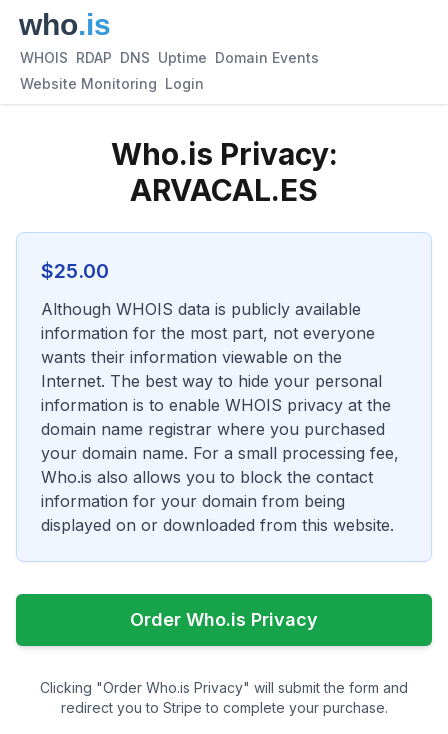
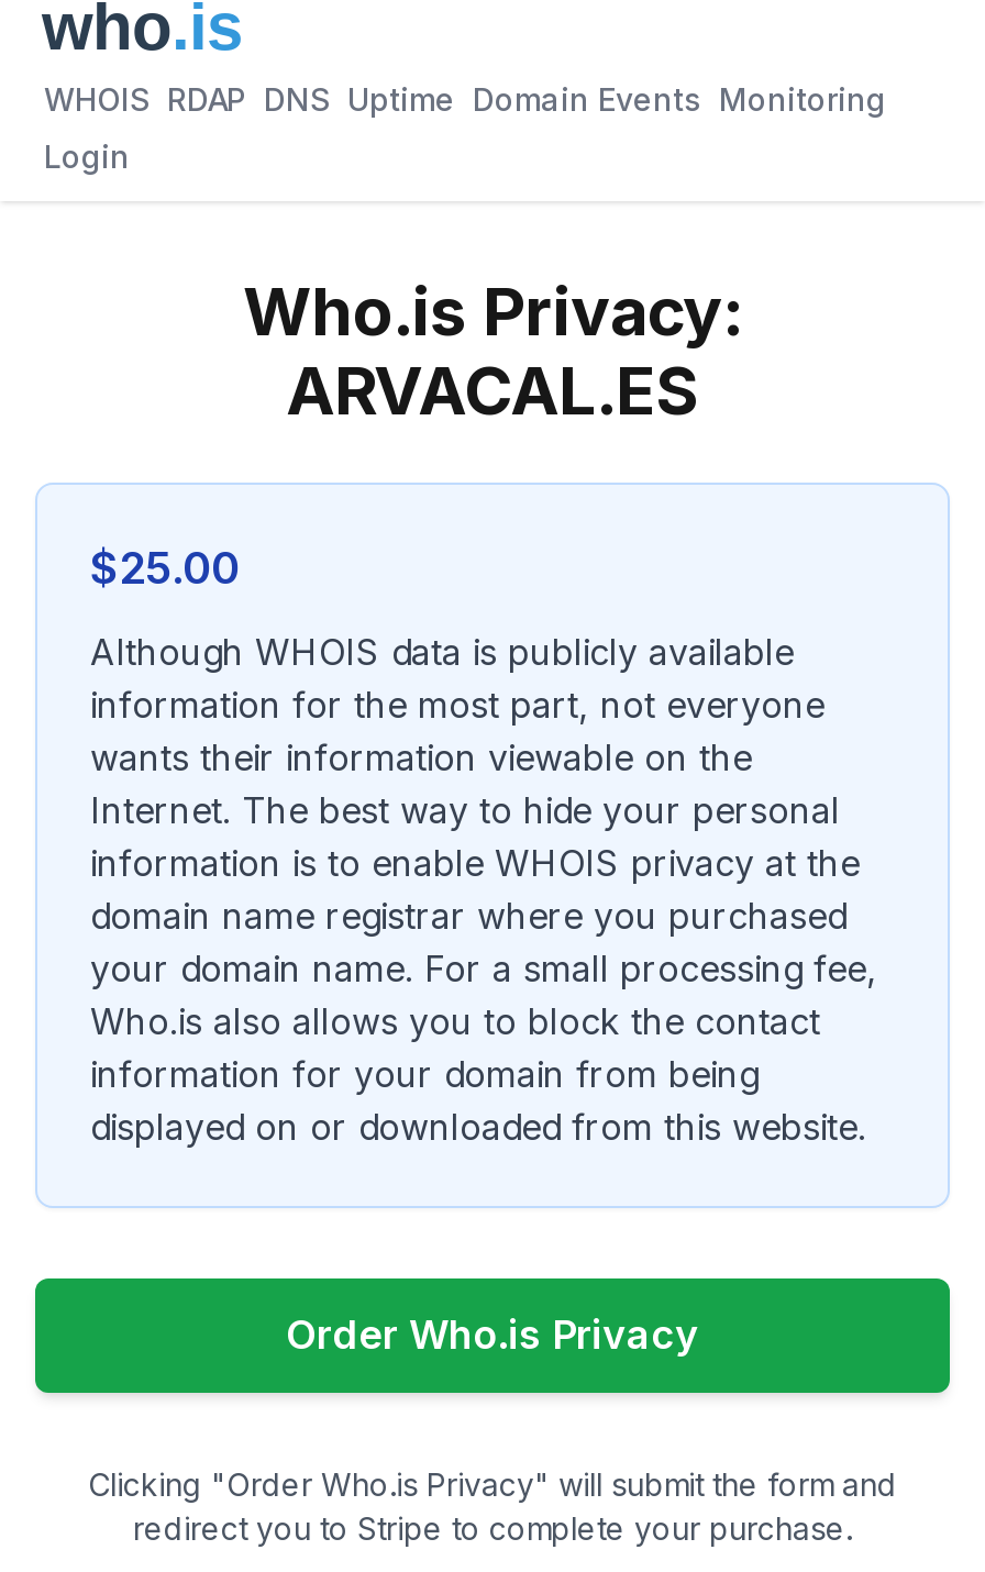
[20,49,319,66] WHOIS RDAP DNS Uptime Domain Events -> [44,80,886,118] WHOIS RDAP DNS Uptime Domain Events Monitoring
[20,75,204,92] Website Monitoring Login -> [44,137,130,175] Login

